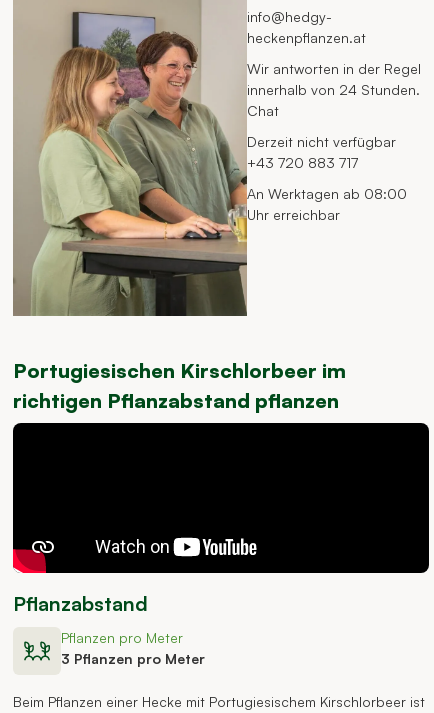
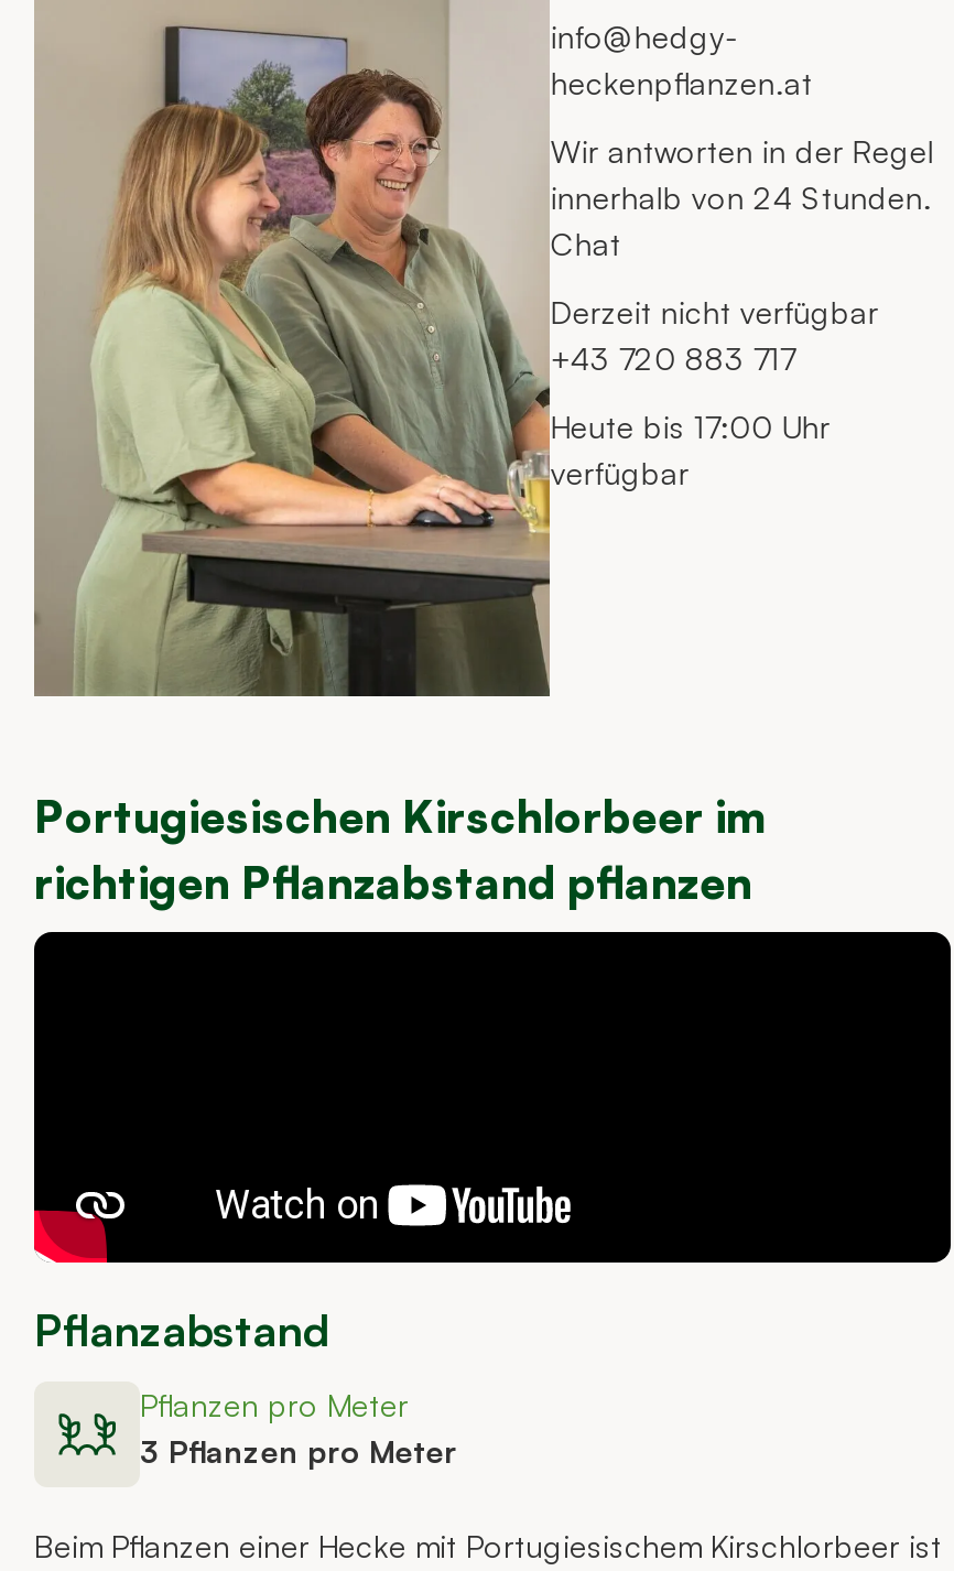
[247,185,407,223] An Werktagen ab 08:00 | Uhr erreichbar -> [551,408,830,491] Heute bis 17:00 Uhr | verfügbar

